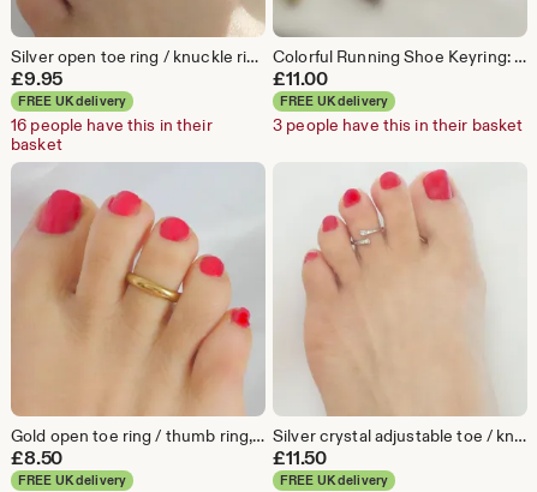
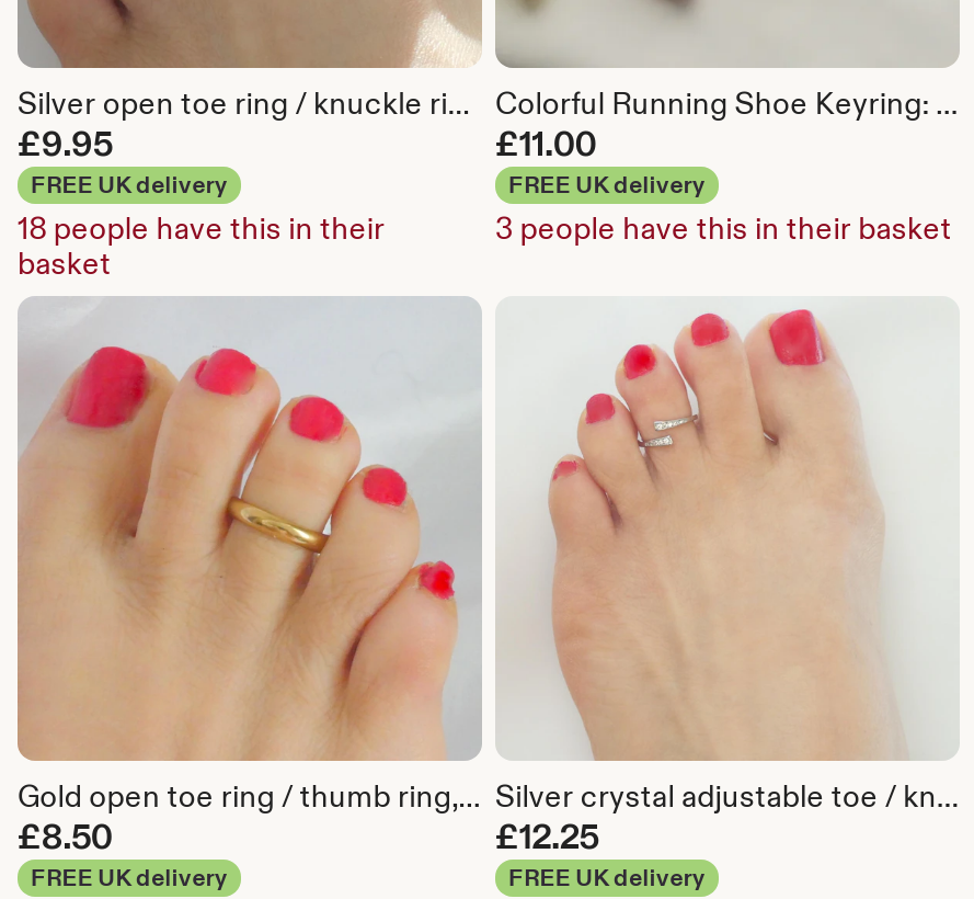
[11,114,212,136] 16 people have this in their -> [18,208,385,248] 18 people have this in their
[273,445,327,469] £11.50 -> [495,813,598,857] £12.25

